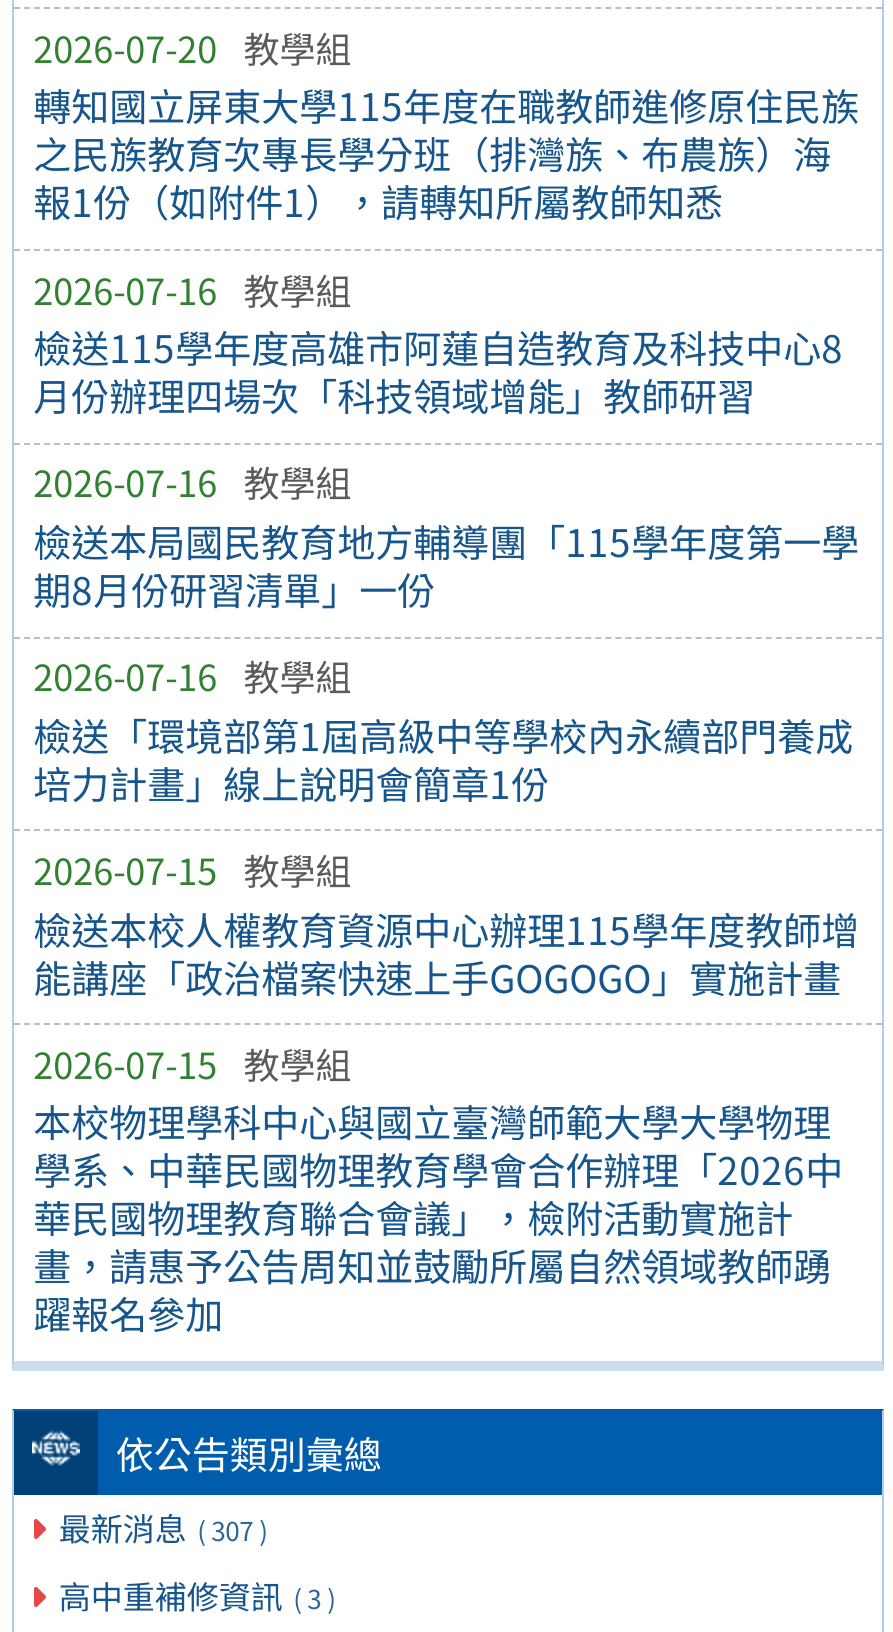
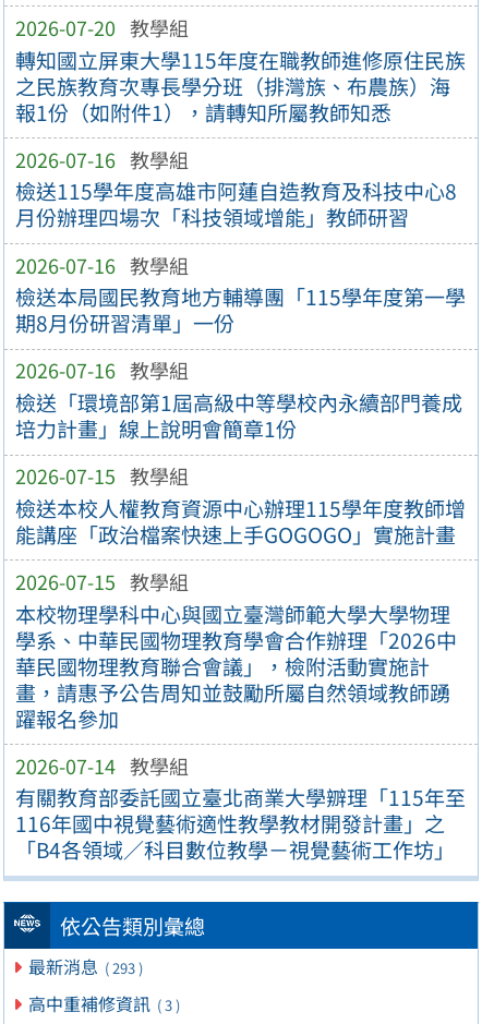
none -> [15,751,465,865] 2026-07-14 教學組 | 有關教育部委託國立臺北商業大學辧理「115年至 | 116年國中視覺藝術適性教學教材開發計畫」之 | 「B4各領域／科目數位教學－視覺藝術工作坊」
[59,1503,267,1551] 最新消息 ( 307 ) -> [29,953,143,979] 最新消息 ( 293 )

